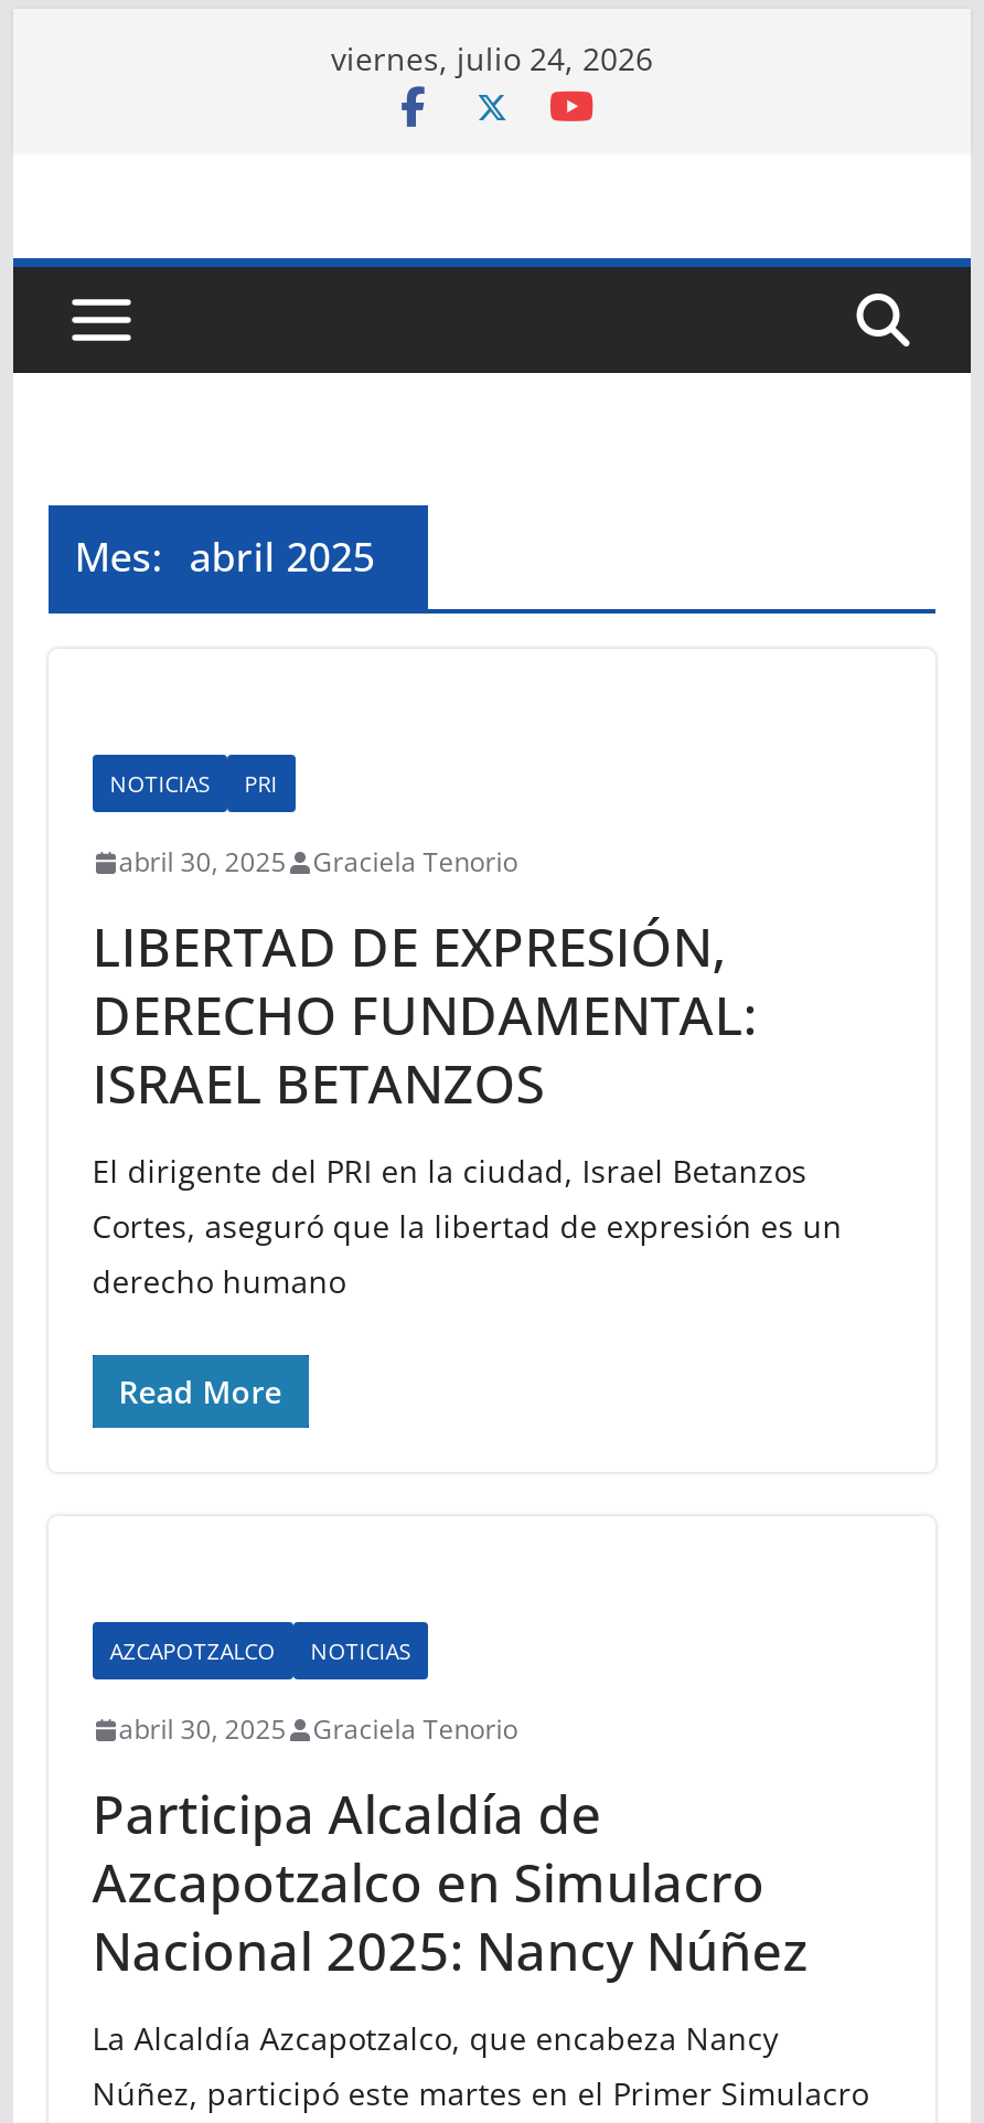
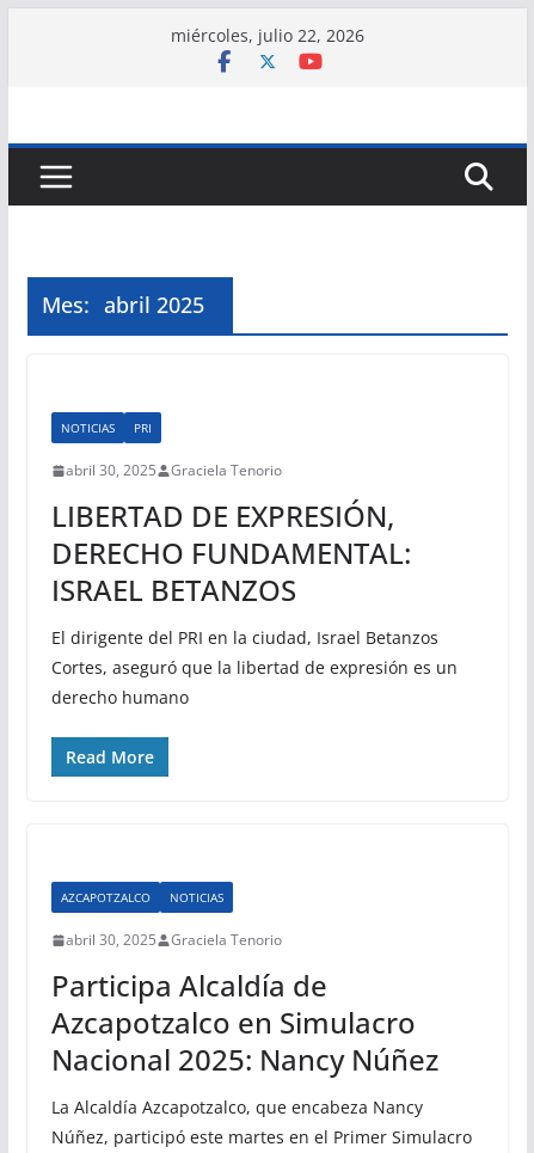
[331,38,653,79] viernes, julio 24, 2026 -> [171,24,364,47] miércoles, julio 22, 2026

